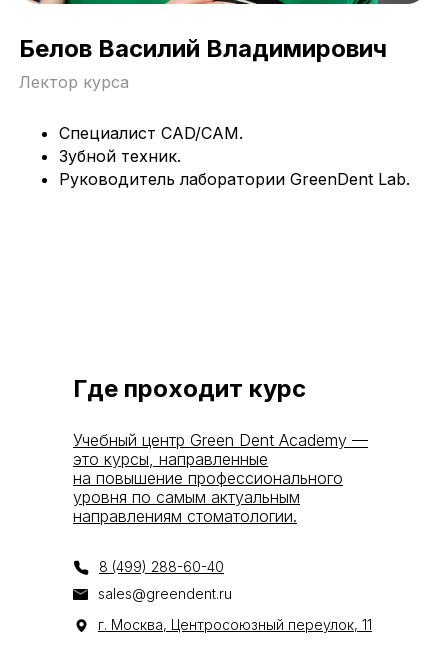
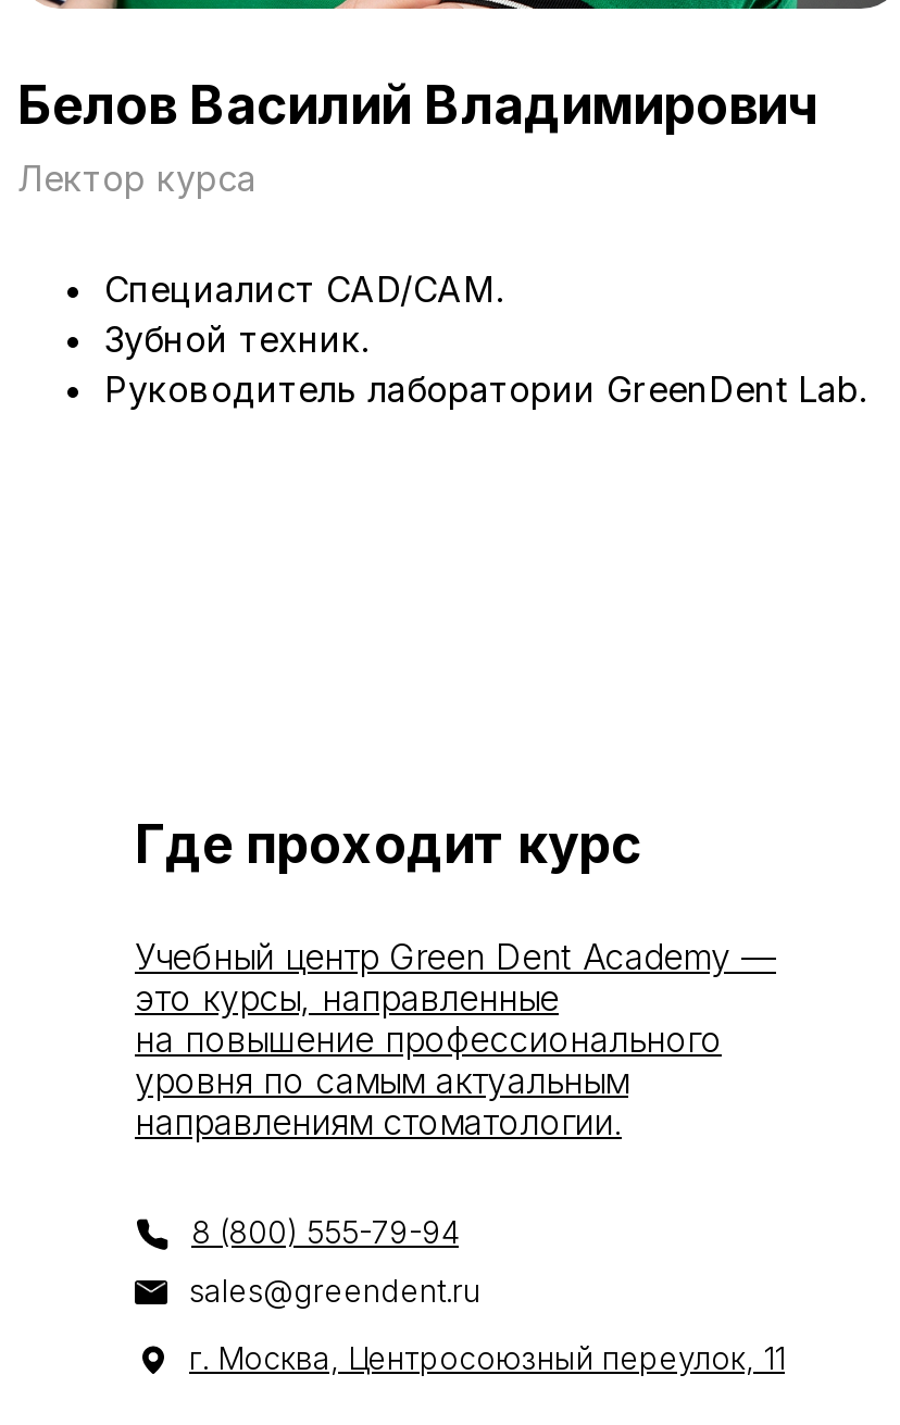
[99,558,224,575] 8 (499) 288-60-40 -> [191,1213,459,1250] 8 (800) 555-79-94

